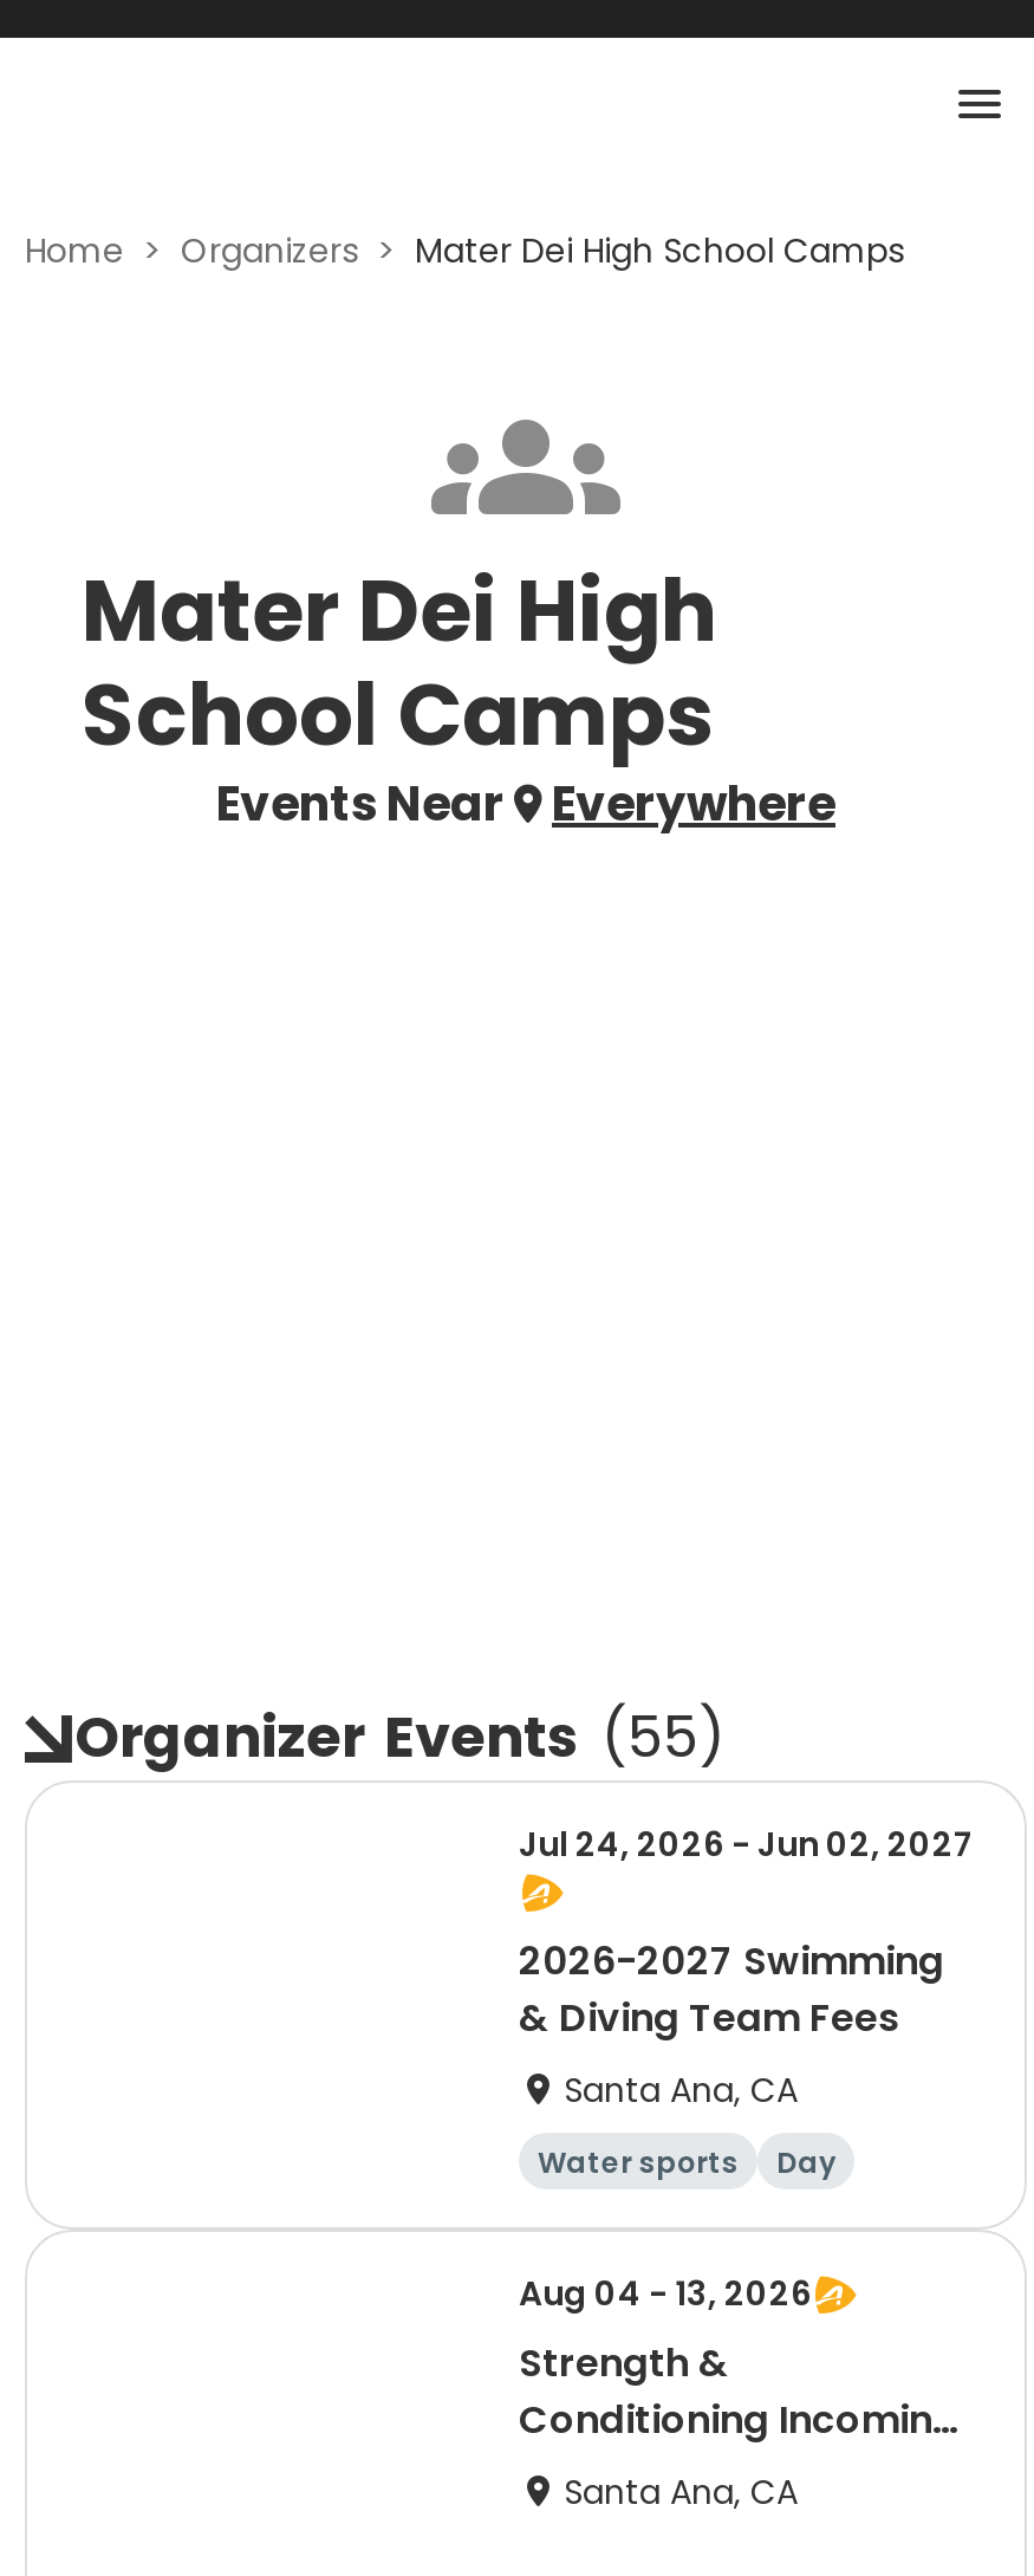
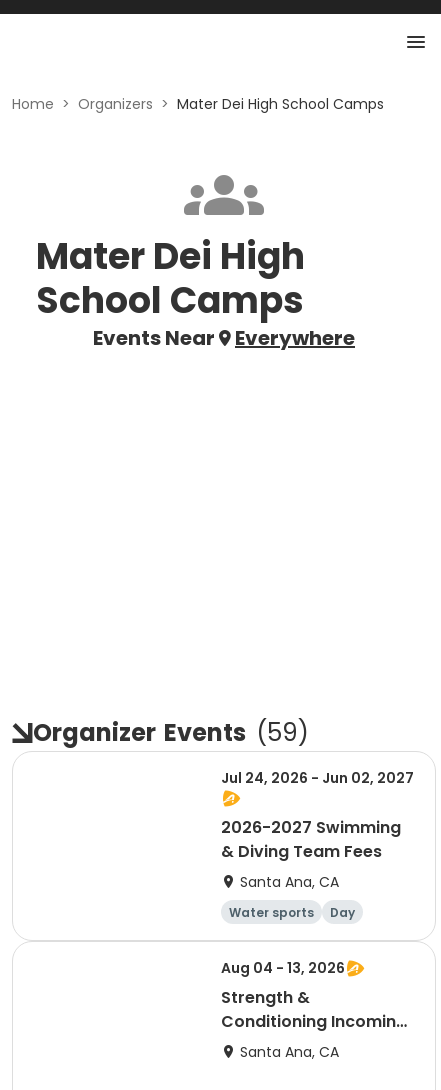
[74,1698,724,1776] Organizer Events (55) -> [33,716,309,749] Organizer Events (59)

